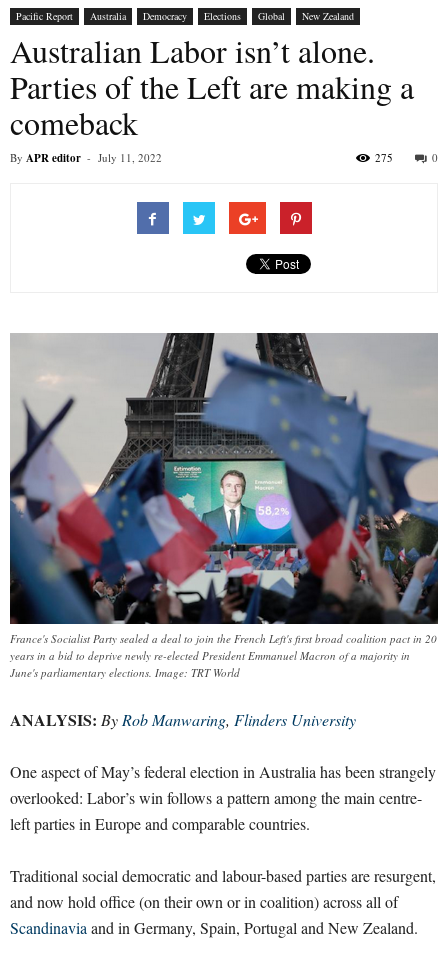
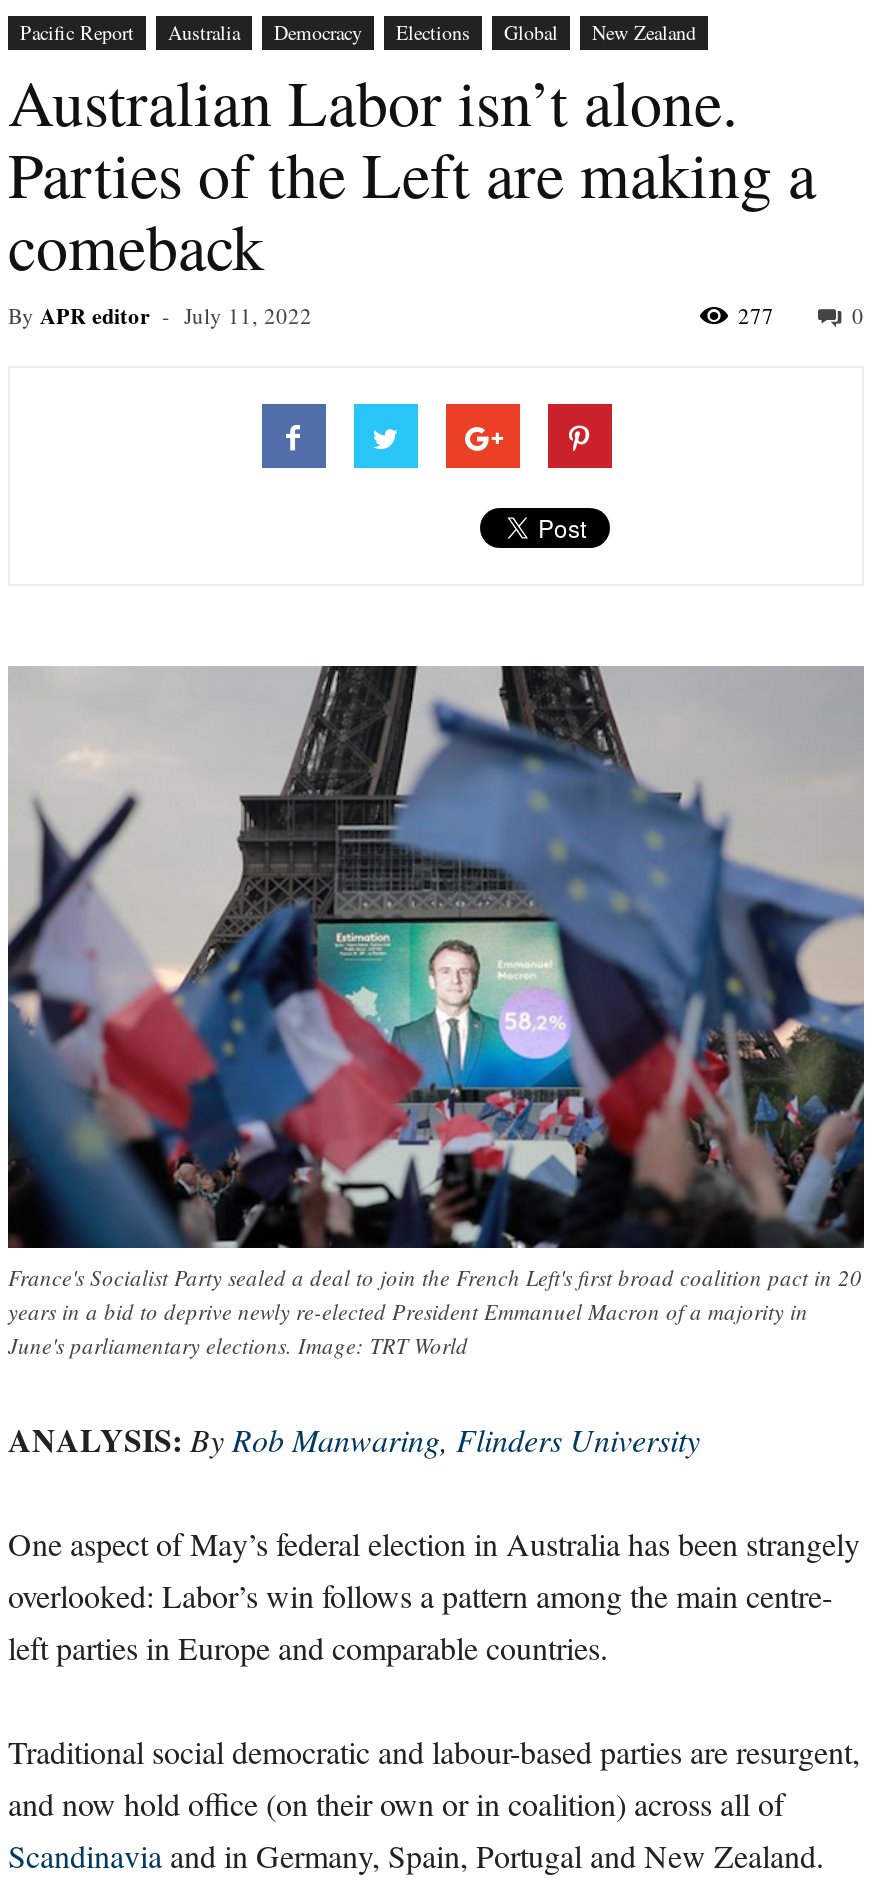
[375,150,393,165] 275 -> [738,300,774,330] 277

